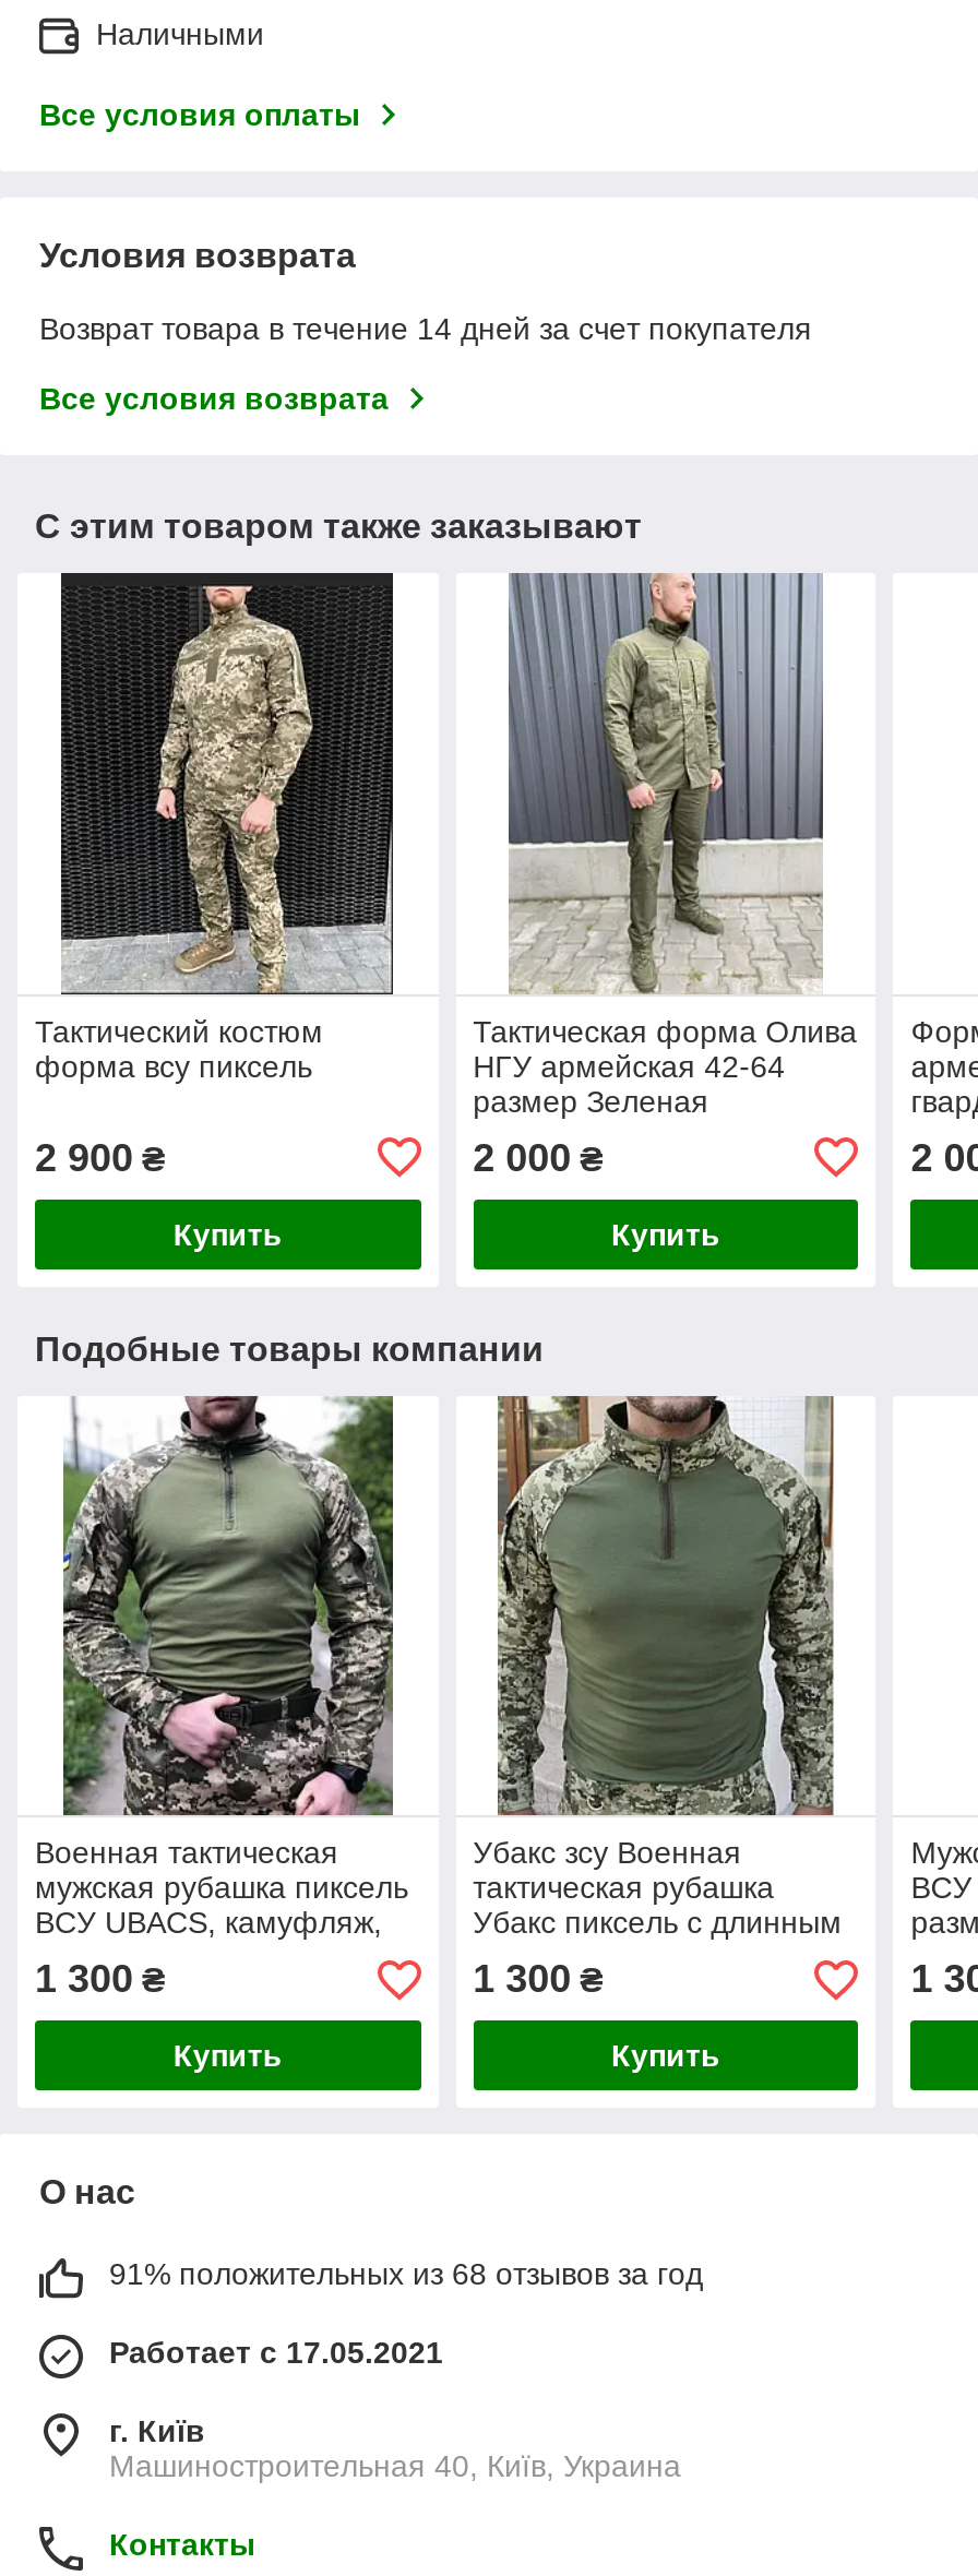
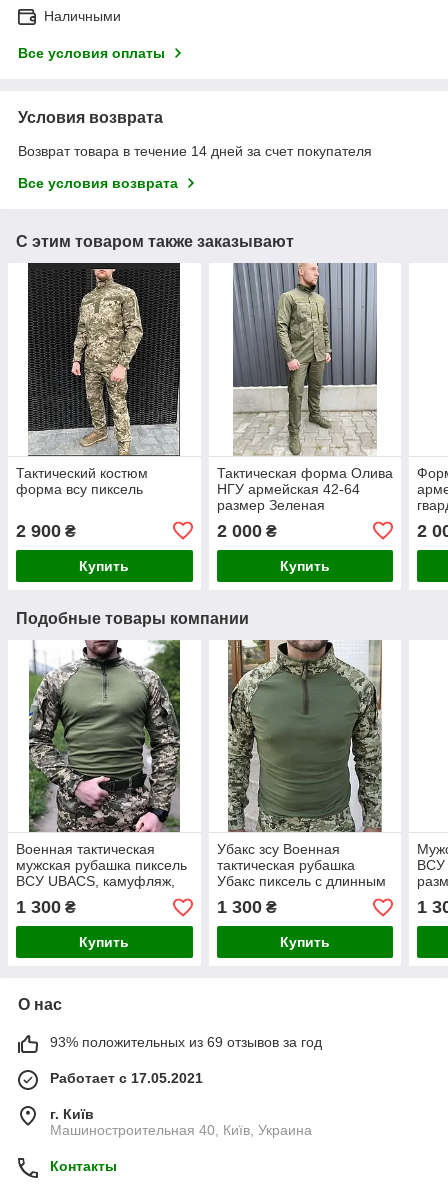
[109,2257,703,2292] 91% положительных из 68 отзывов за год -> [50,1034,322,1050] 93% положительных из 69 отзывов за год

